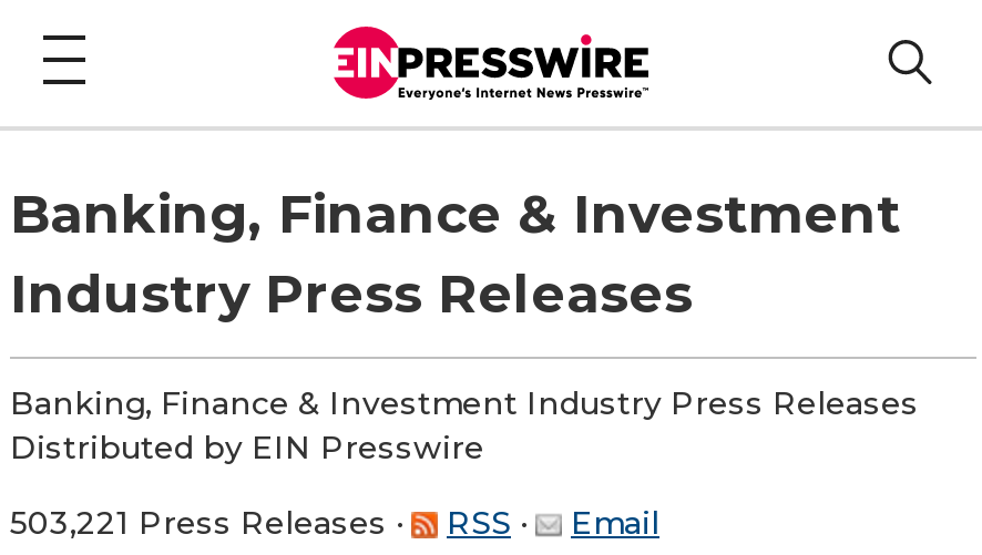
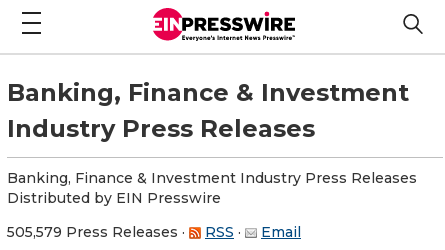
[10,503,411,543] 503,221 Press Releases · -> [7,223,189,241] 505,579 Press Releases ·

